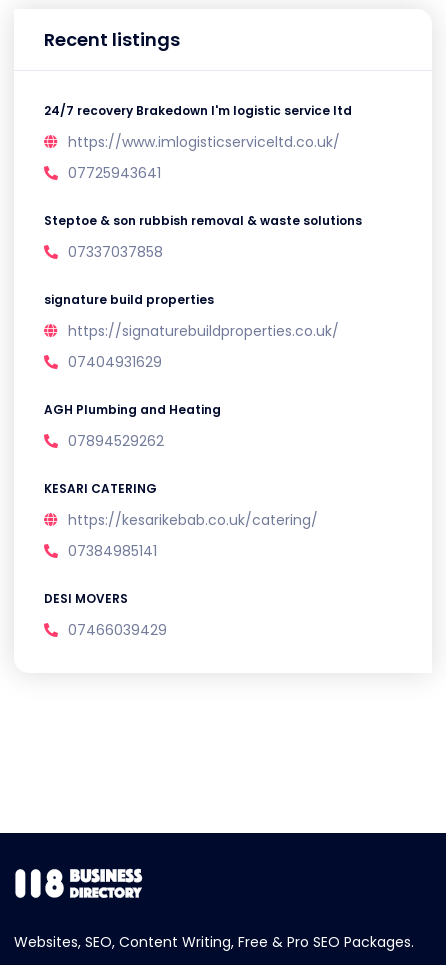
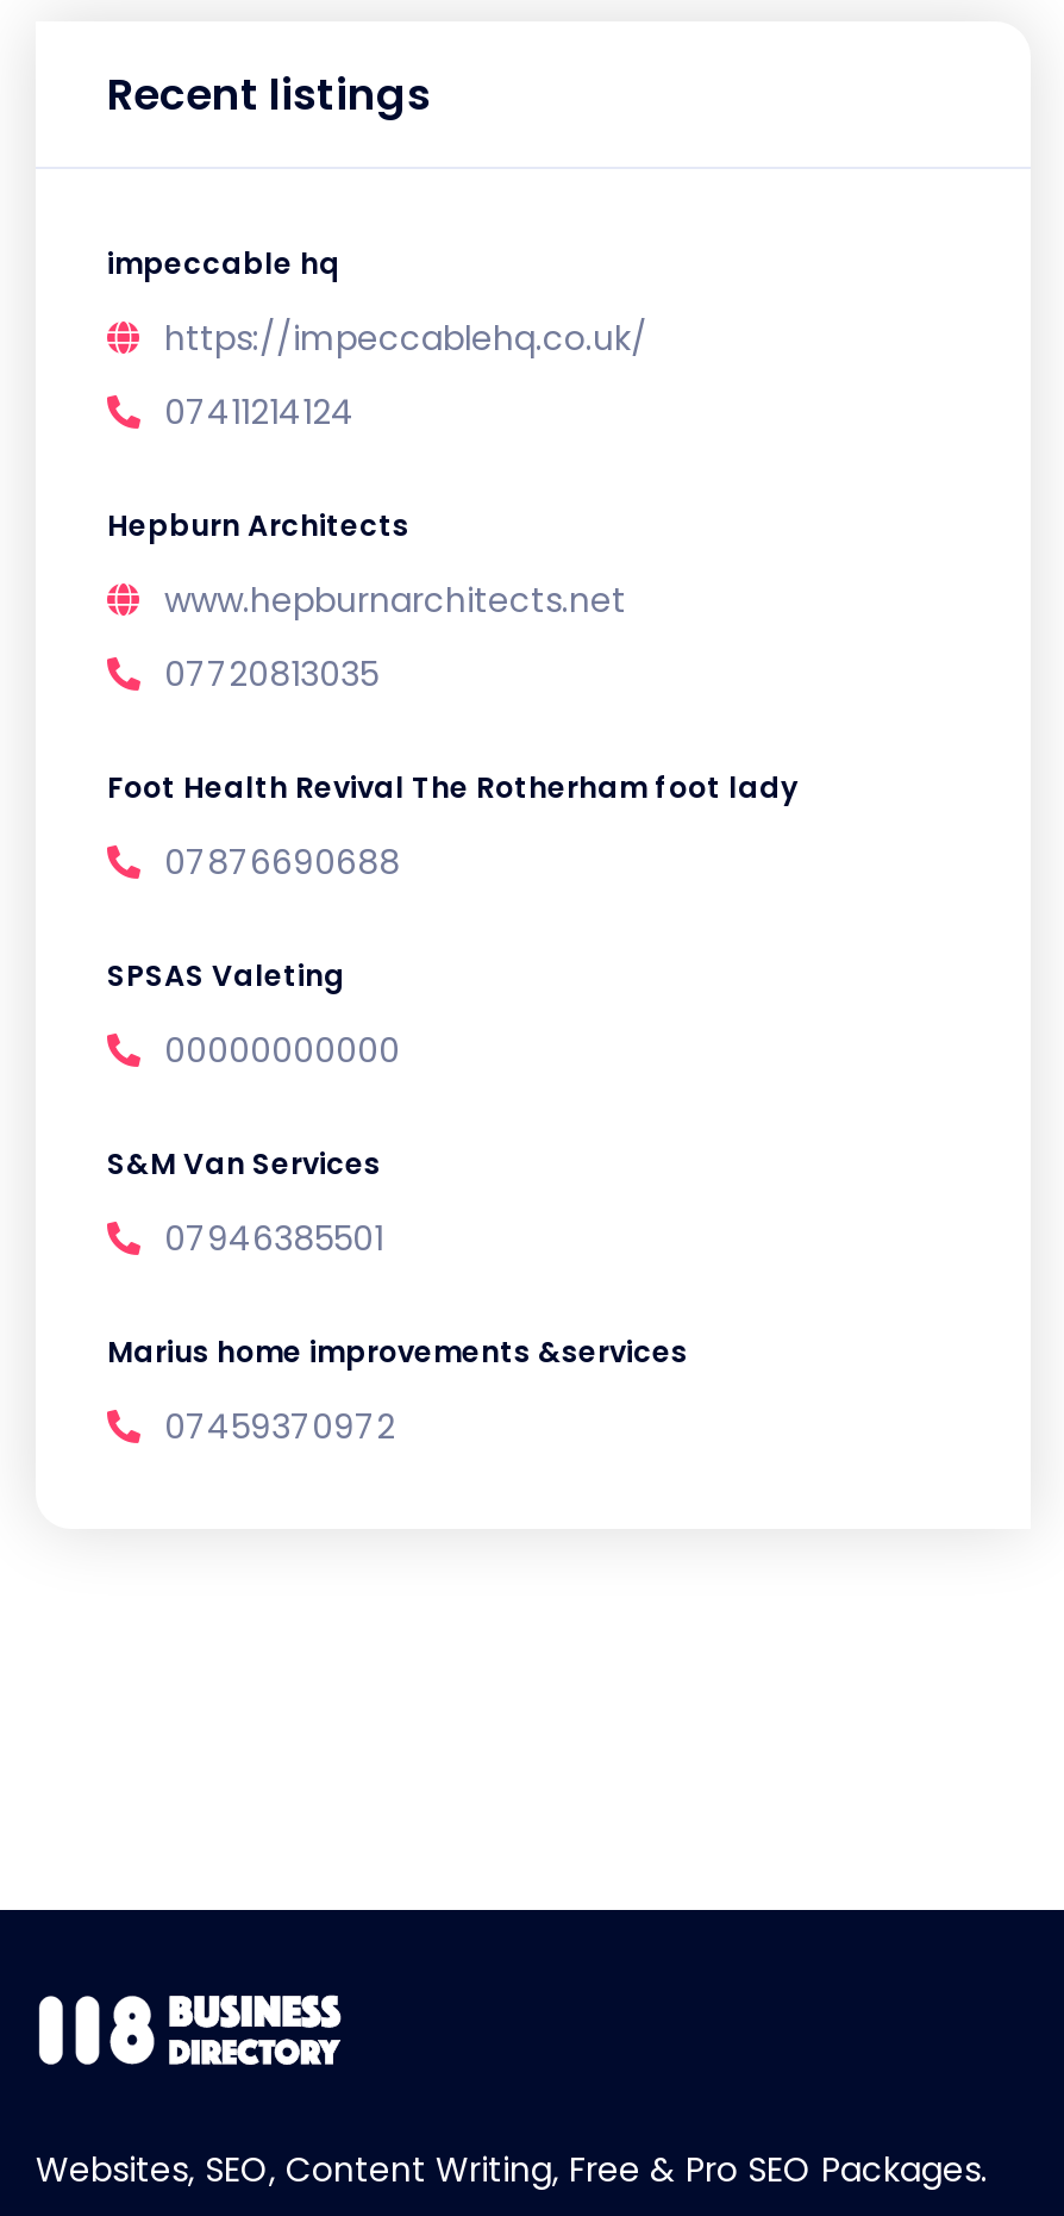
[44,102,362,640] 24/7 recovery Brakedown I'm logistic service ltd | https://www.imlogisticserviceltd.co.uk/ | 07725943641 | Steptoe & son rubbish removal & waste solutions | 07337037858 | signature build properties | https://signaturebuildproperties.co.uk/ | 07404931629 | AGH Plumbing and Heating | 07894529262 | KESARI CATERING | https://kesarikebab.co.uk/catering/ | 07384985141 | DESI MOVERS | 07466039429 -> [107,243,797,1450] impeccable hq | https://impeccablehq.co.uk/ | 07411214124 | Hepburn Architects | www.hepburnarchitects.net | 07720813035 | Foot Health Revival The Rotherham foot lady | 07876690688 | SPSAS Valeting | 00000000000 | S&M Van Services | 07946385501 | Marius home improvements &services | 07459370972

